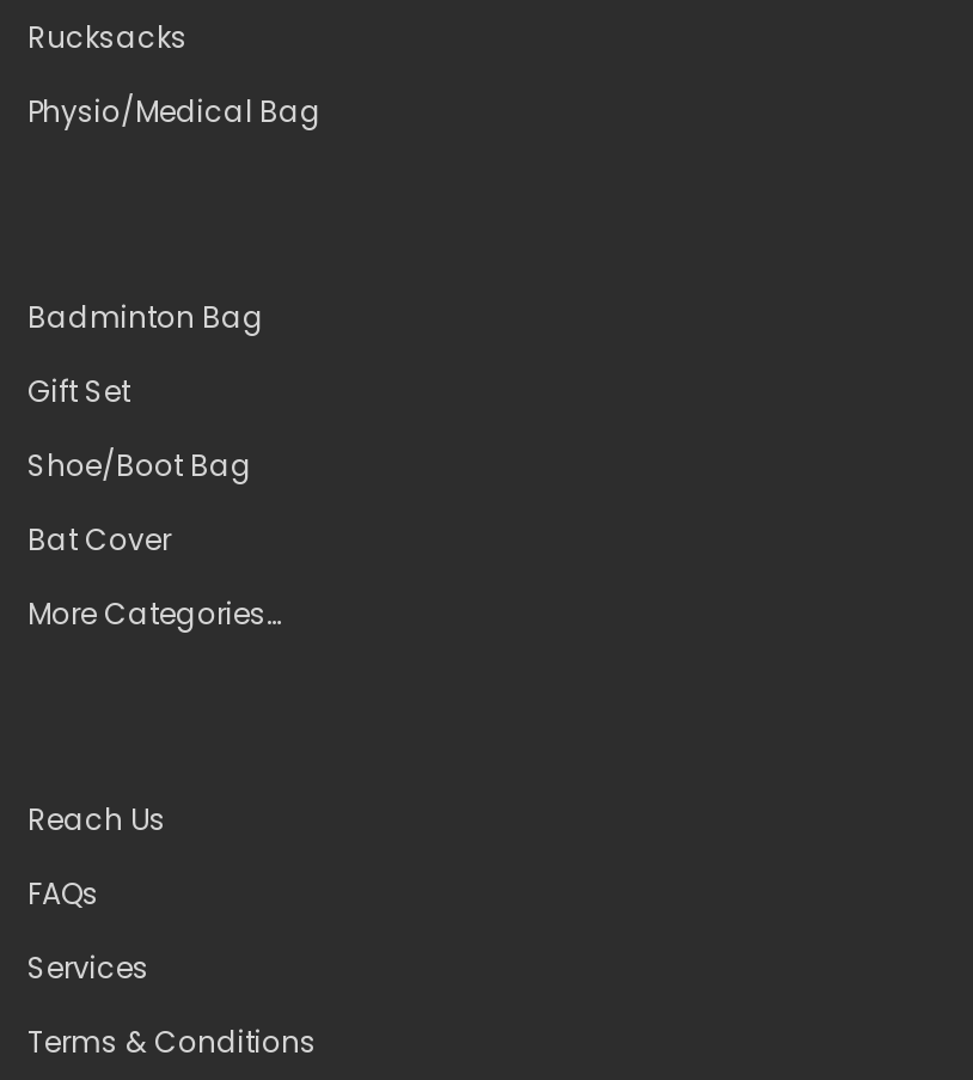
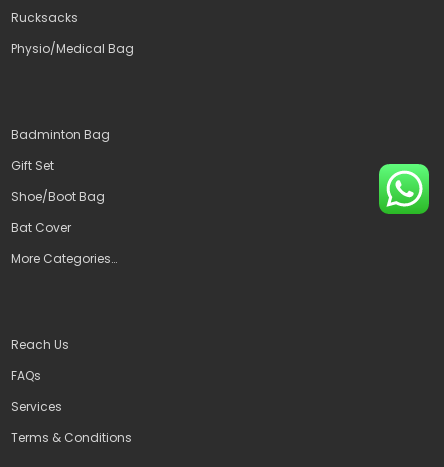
none -> [378,163,430,215] [image]

